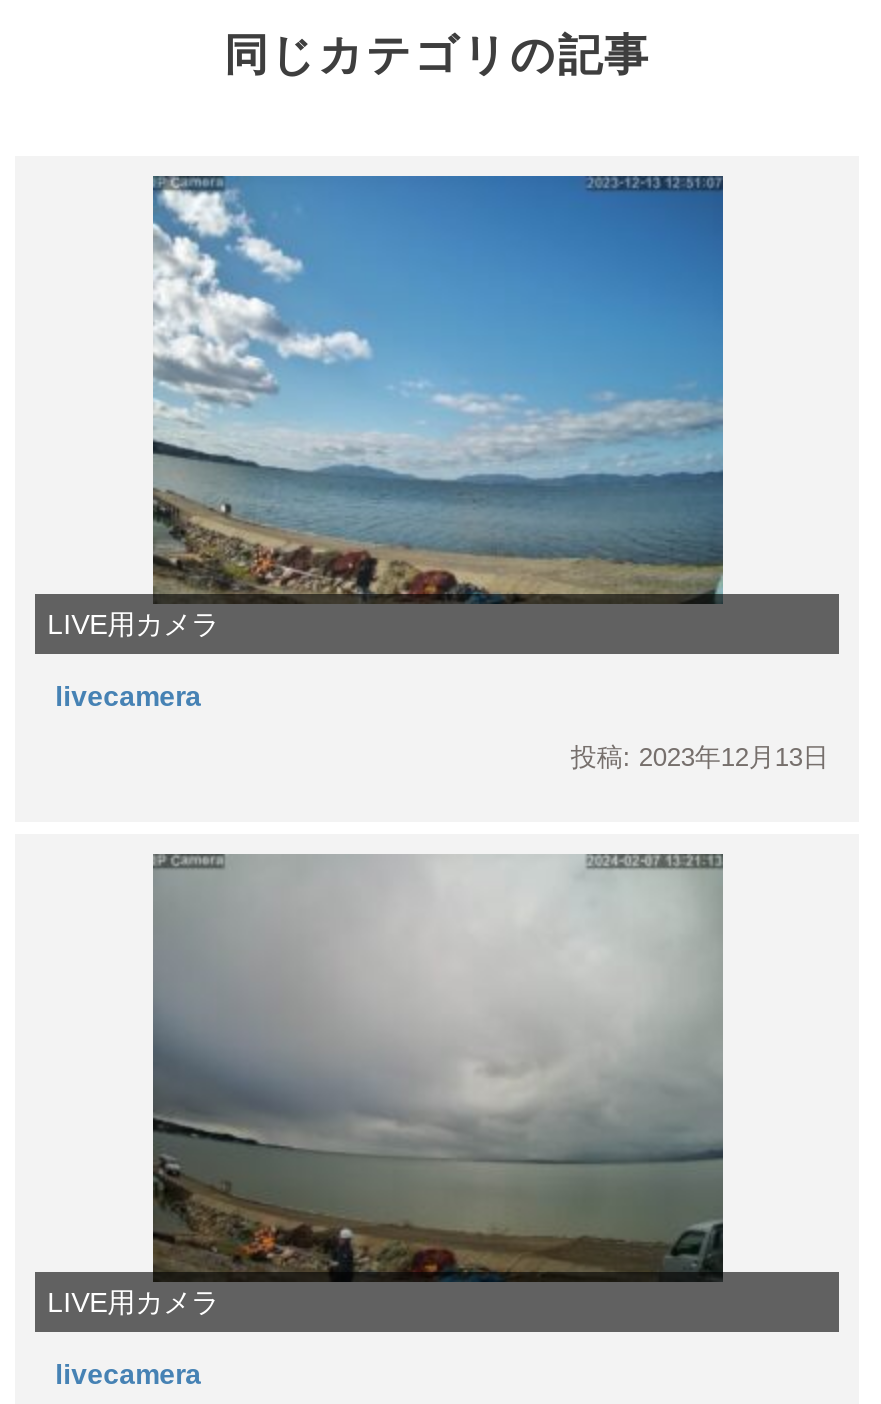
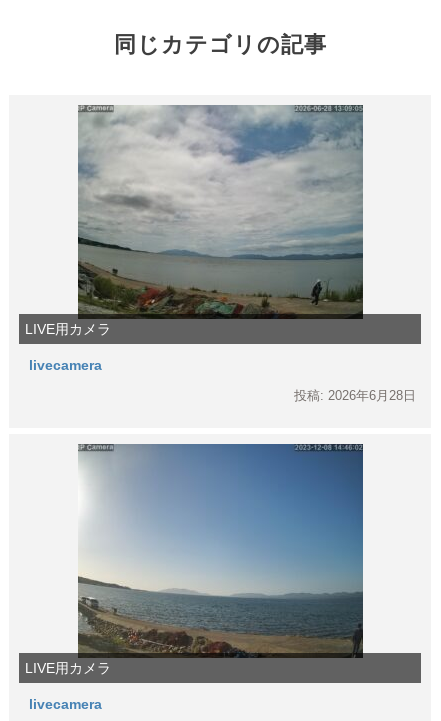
[153,174,723,604] [image] -> [77,105,363,318] [image]
[571,742,829,772] 投稿: 2023年12月13日 -> [294,388,416,403] 投稿: 2026年6月28日
[151,854,723,1280] [image] -> [78,444,364,656] [image]

